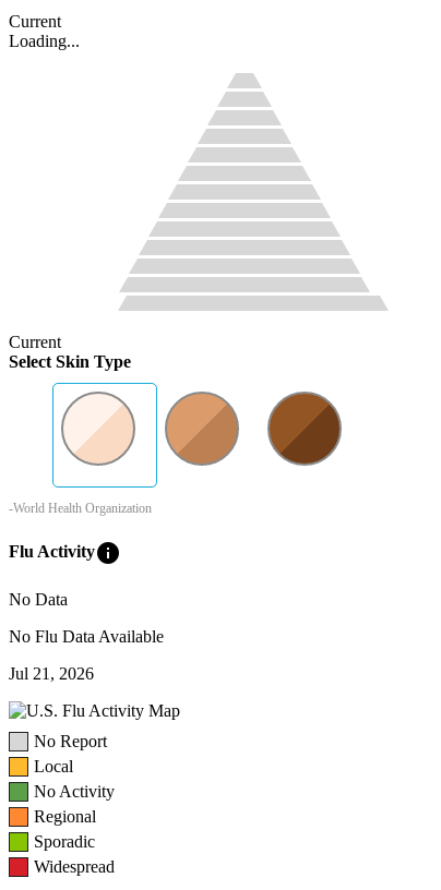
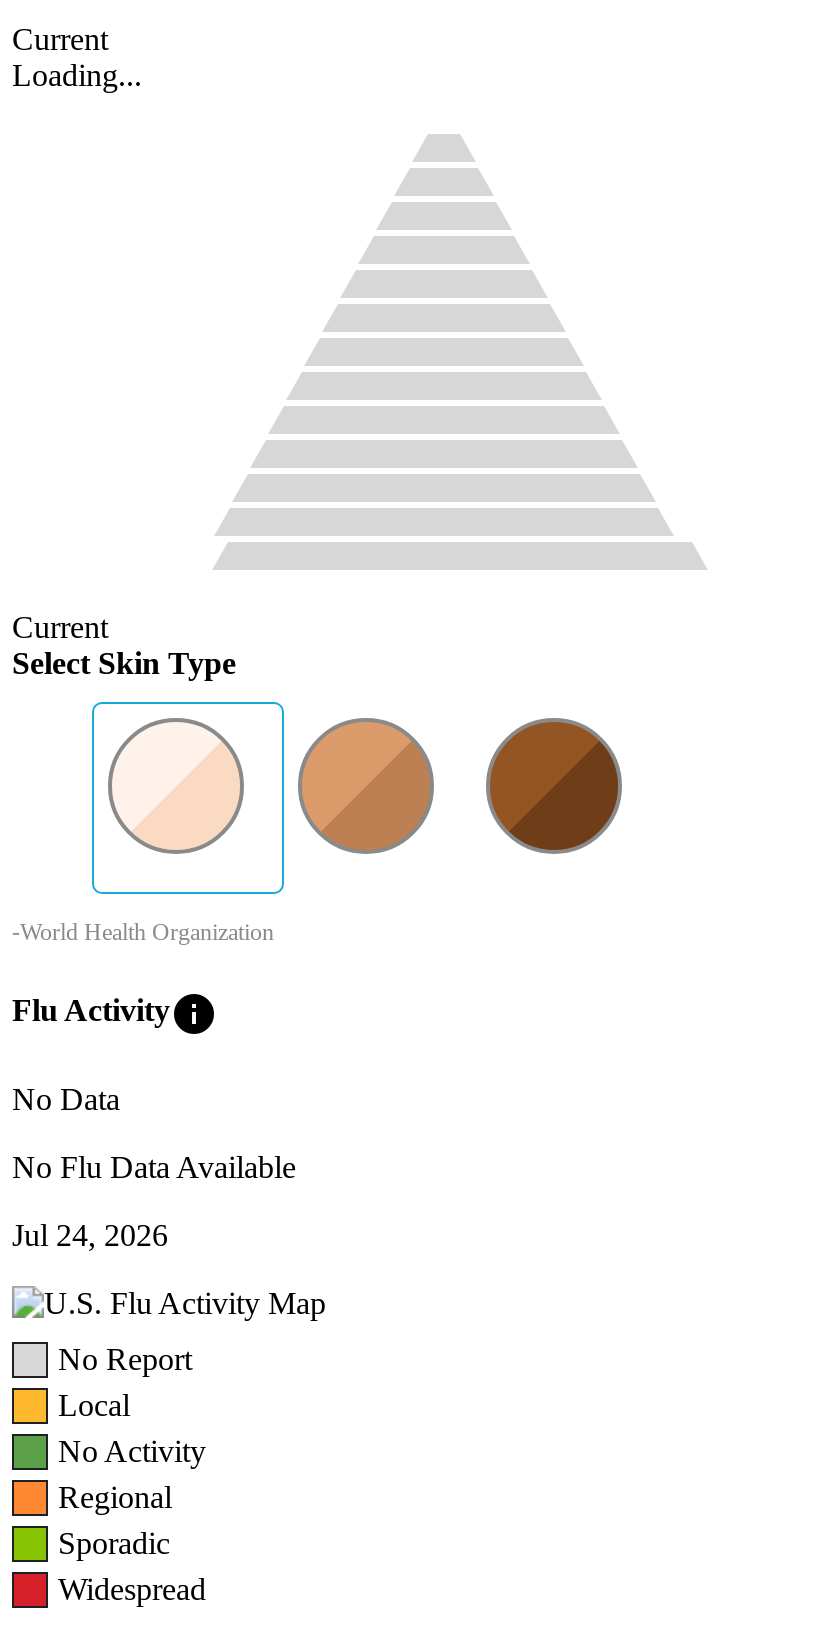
[9,664,94,682] Jul 21, 2026 -> [12,1217,168,1251] Jul 24, 2026

